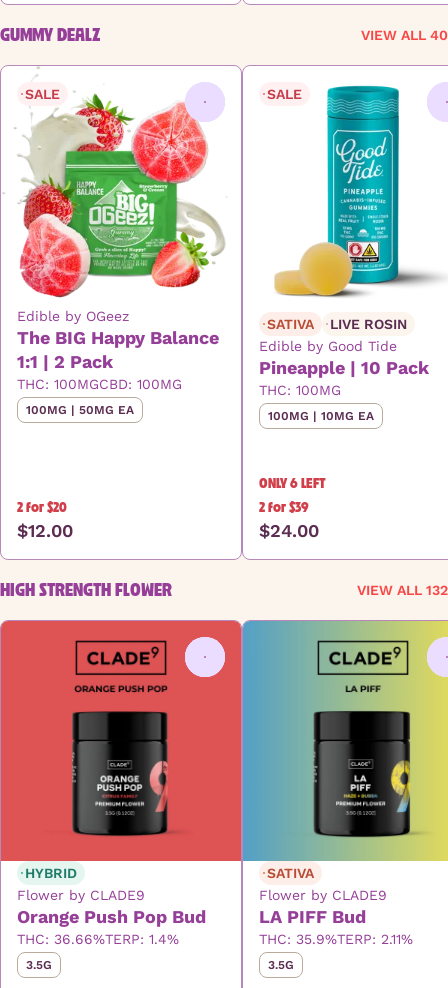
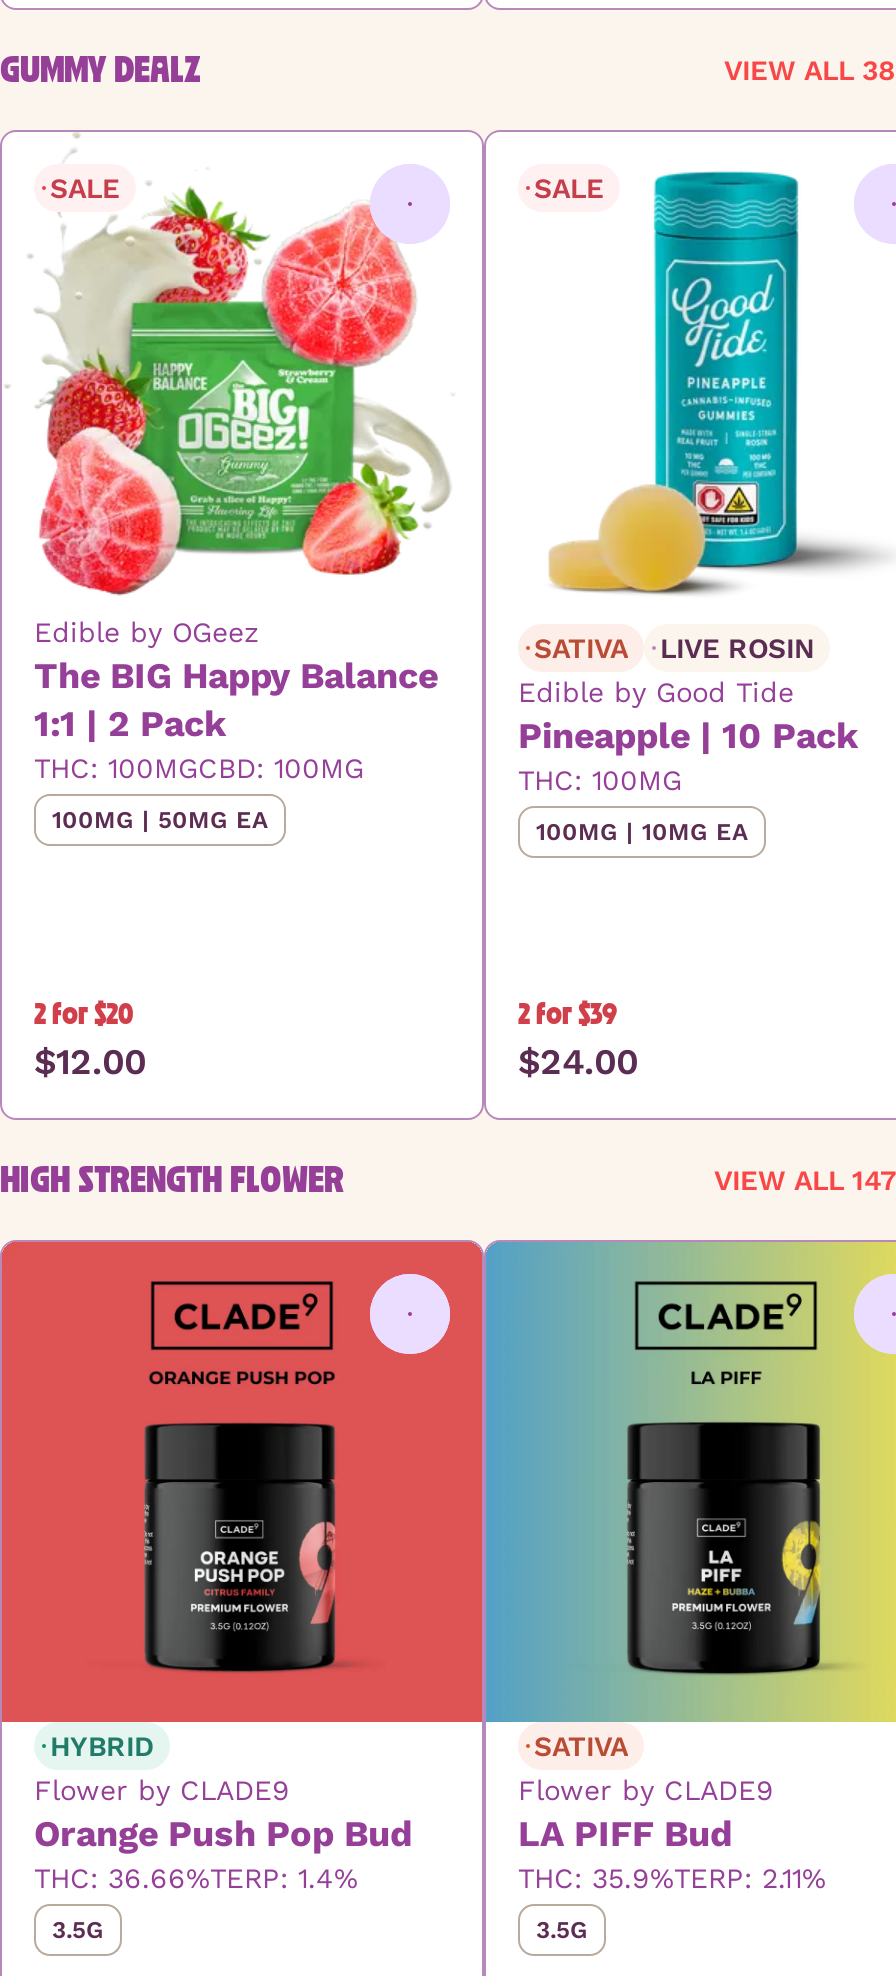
[361,27,448,43] VIEW ALL 40 -> [724,55,896,87] VIEW ALL 38
[259,473,326,492] ONLY 6 LEFT -> none
[357,582,448,598] VIEW ALL 132 -> [714,1165,896,1197] VIEW ALL 147

